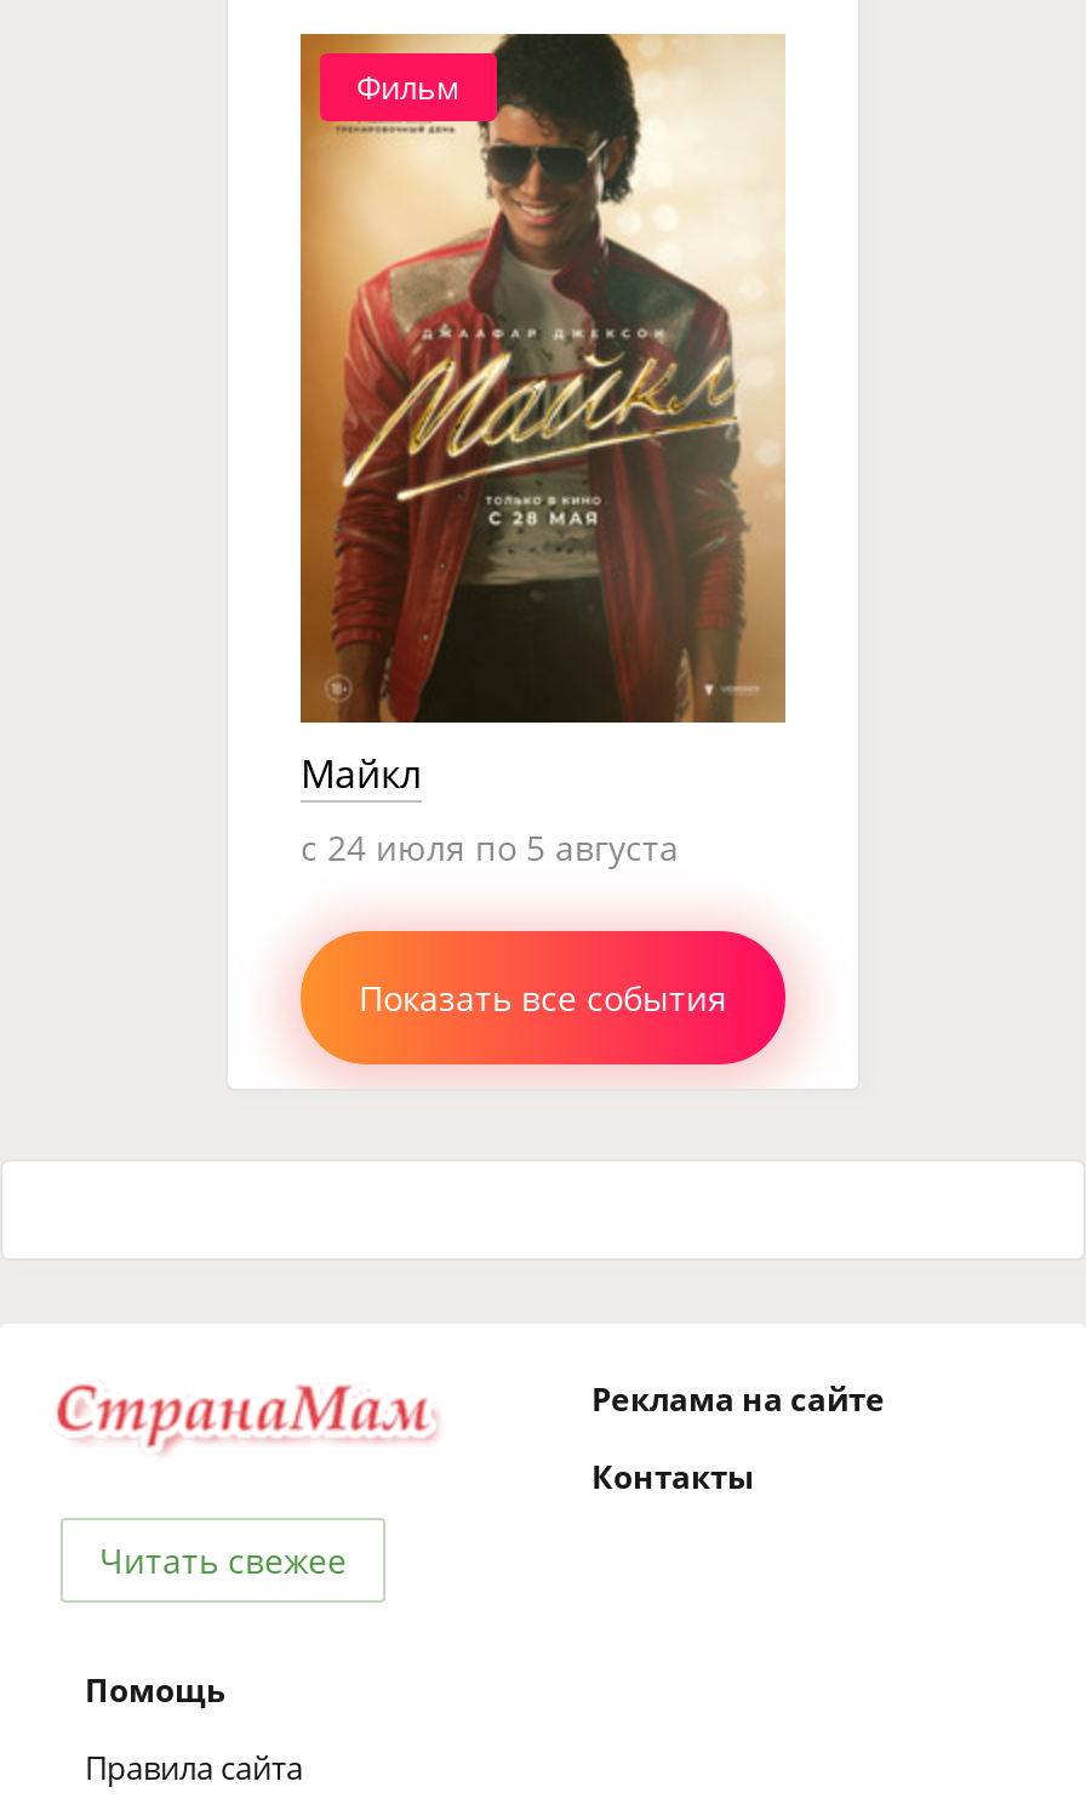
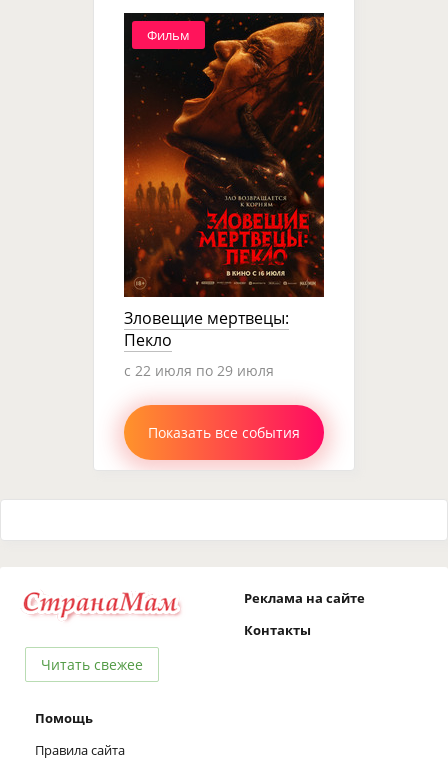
[298,32,788,800] [image] | Майкл -> [123,12,325,351] [image] | Зловещие мертвецы: | Пекло
[301,824,679,870] c 24 июля по 5 августа -> [124,361,274,380] c 22 июля по 29 июля

